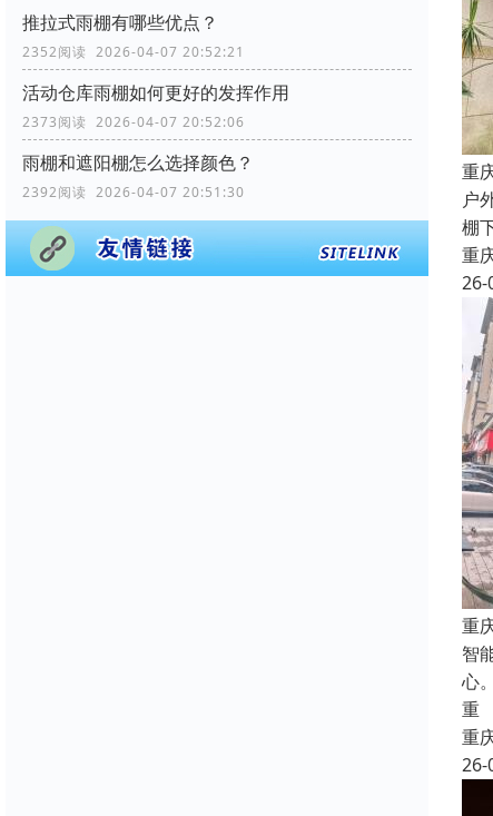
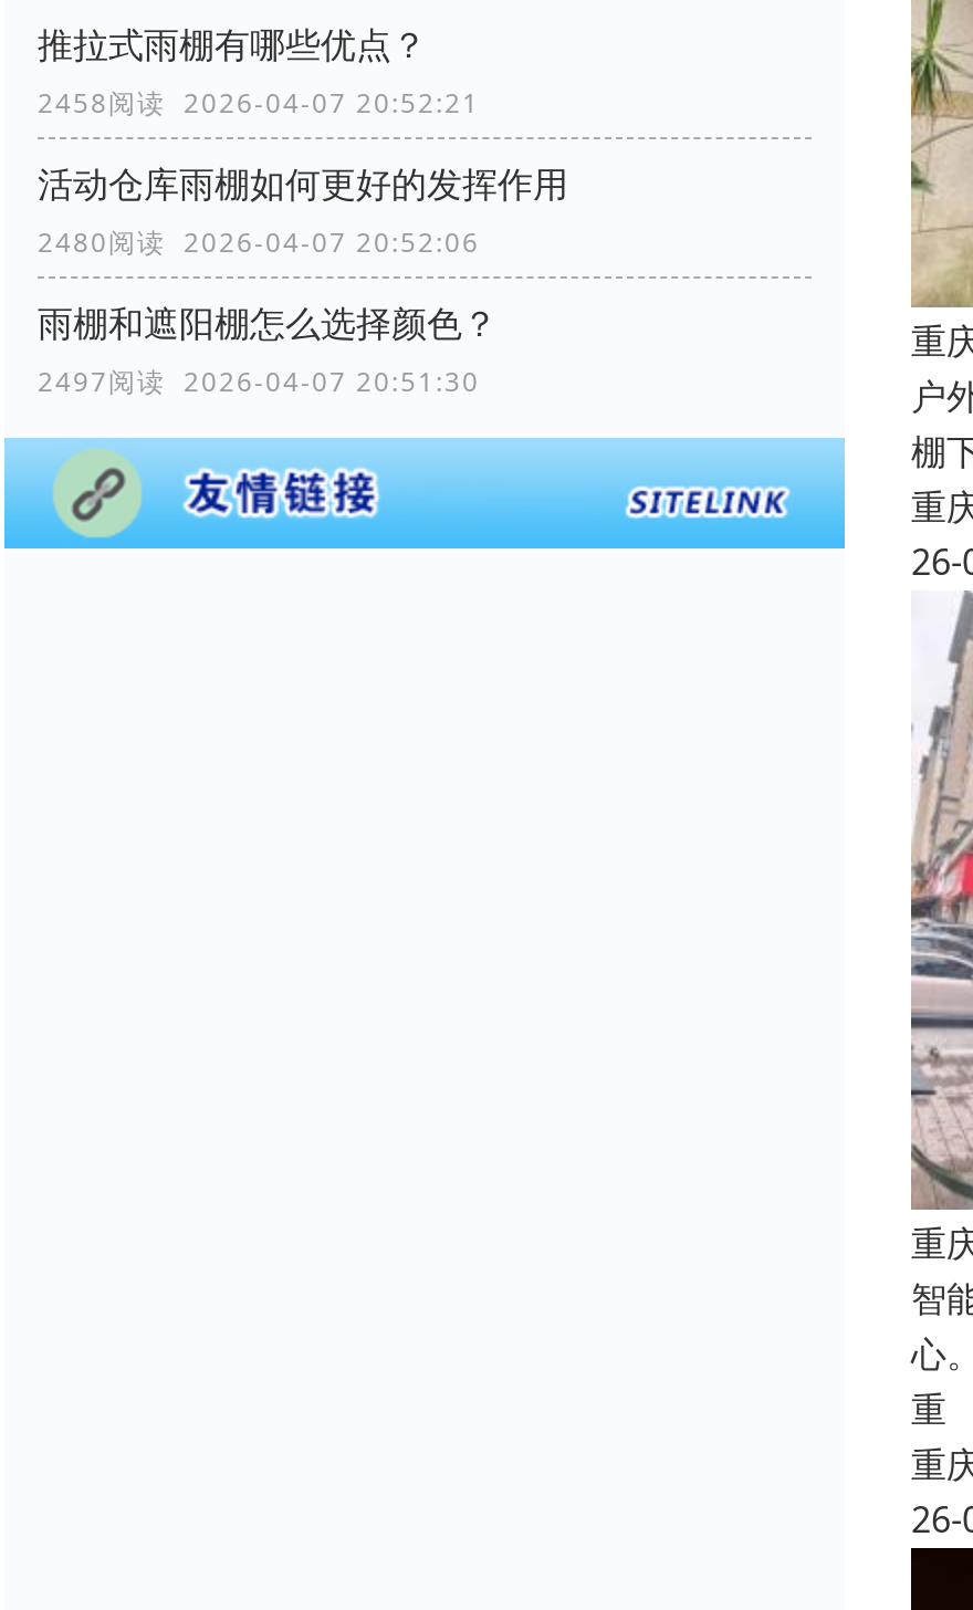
[22,42,245,61] 2352阅读 2026-04-07 20:52:21 -> [38,83,480,121] 2458阅读 2026-04-07 20:52:21
[22,112,245,131] 2373阅读 2026-04-07 20:52:06 -> [38,223,480,260] 2480阅读 2026-04-07 20:52:06
[22,182,245,201] 2392阅读 2026-04-07 20:51:30 -> [38,362,480,400] 2497阅读 2026-04-07 20:51:30

